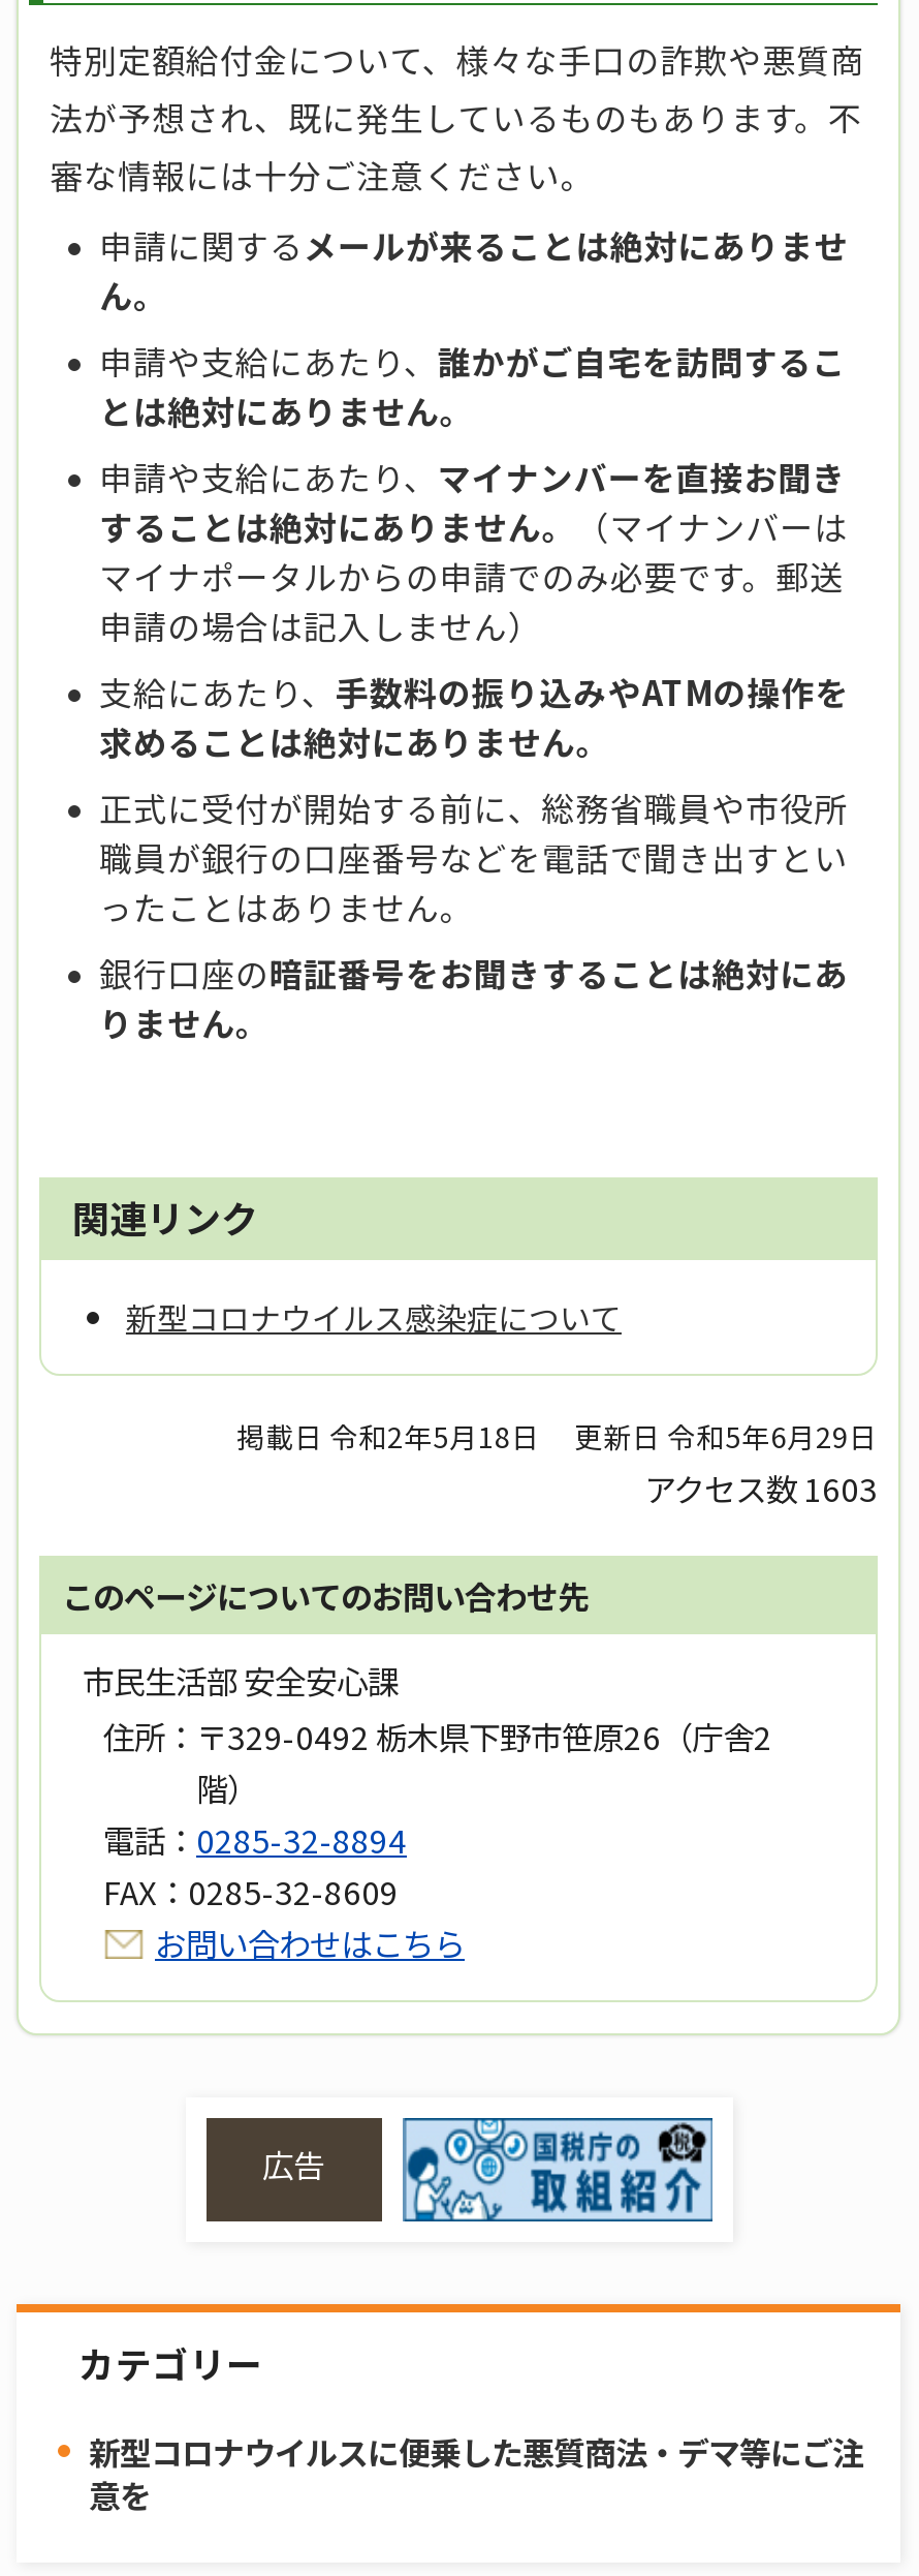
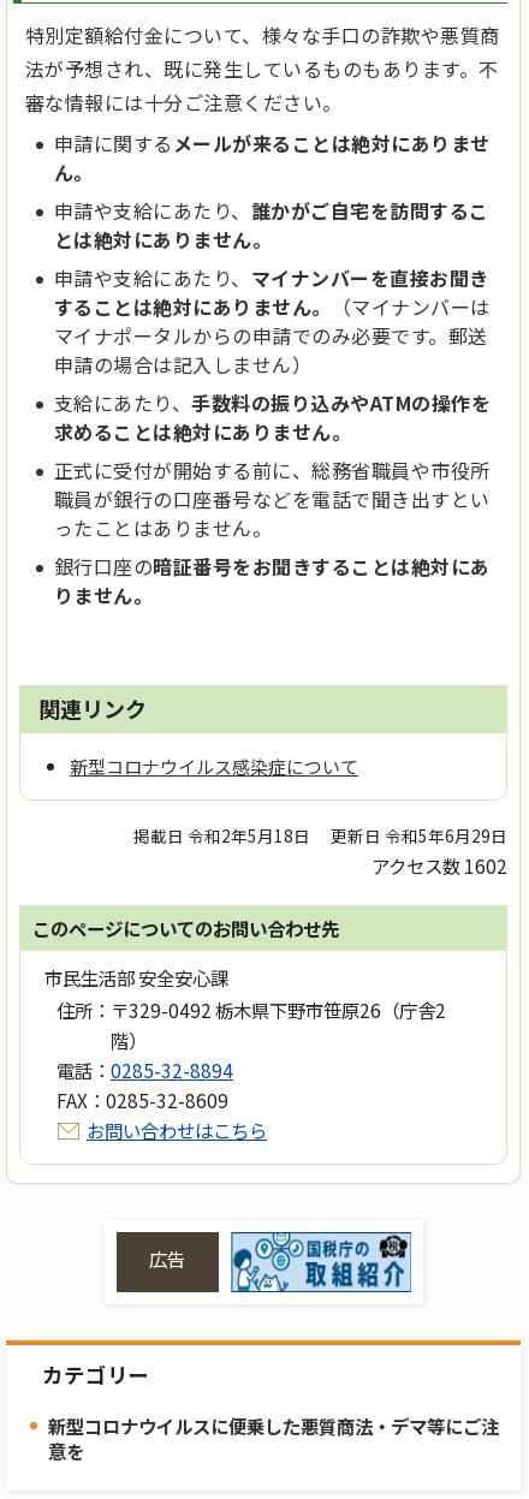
[644,1464,878,1509] アクセス数1603 -> [372,852,507,878] アクセス数1602

